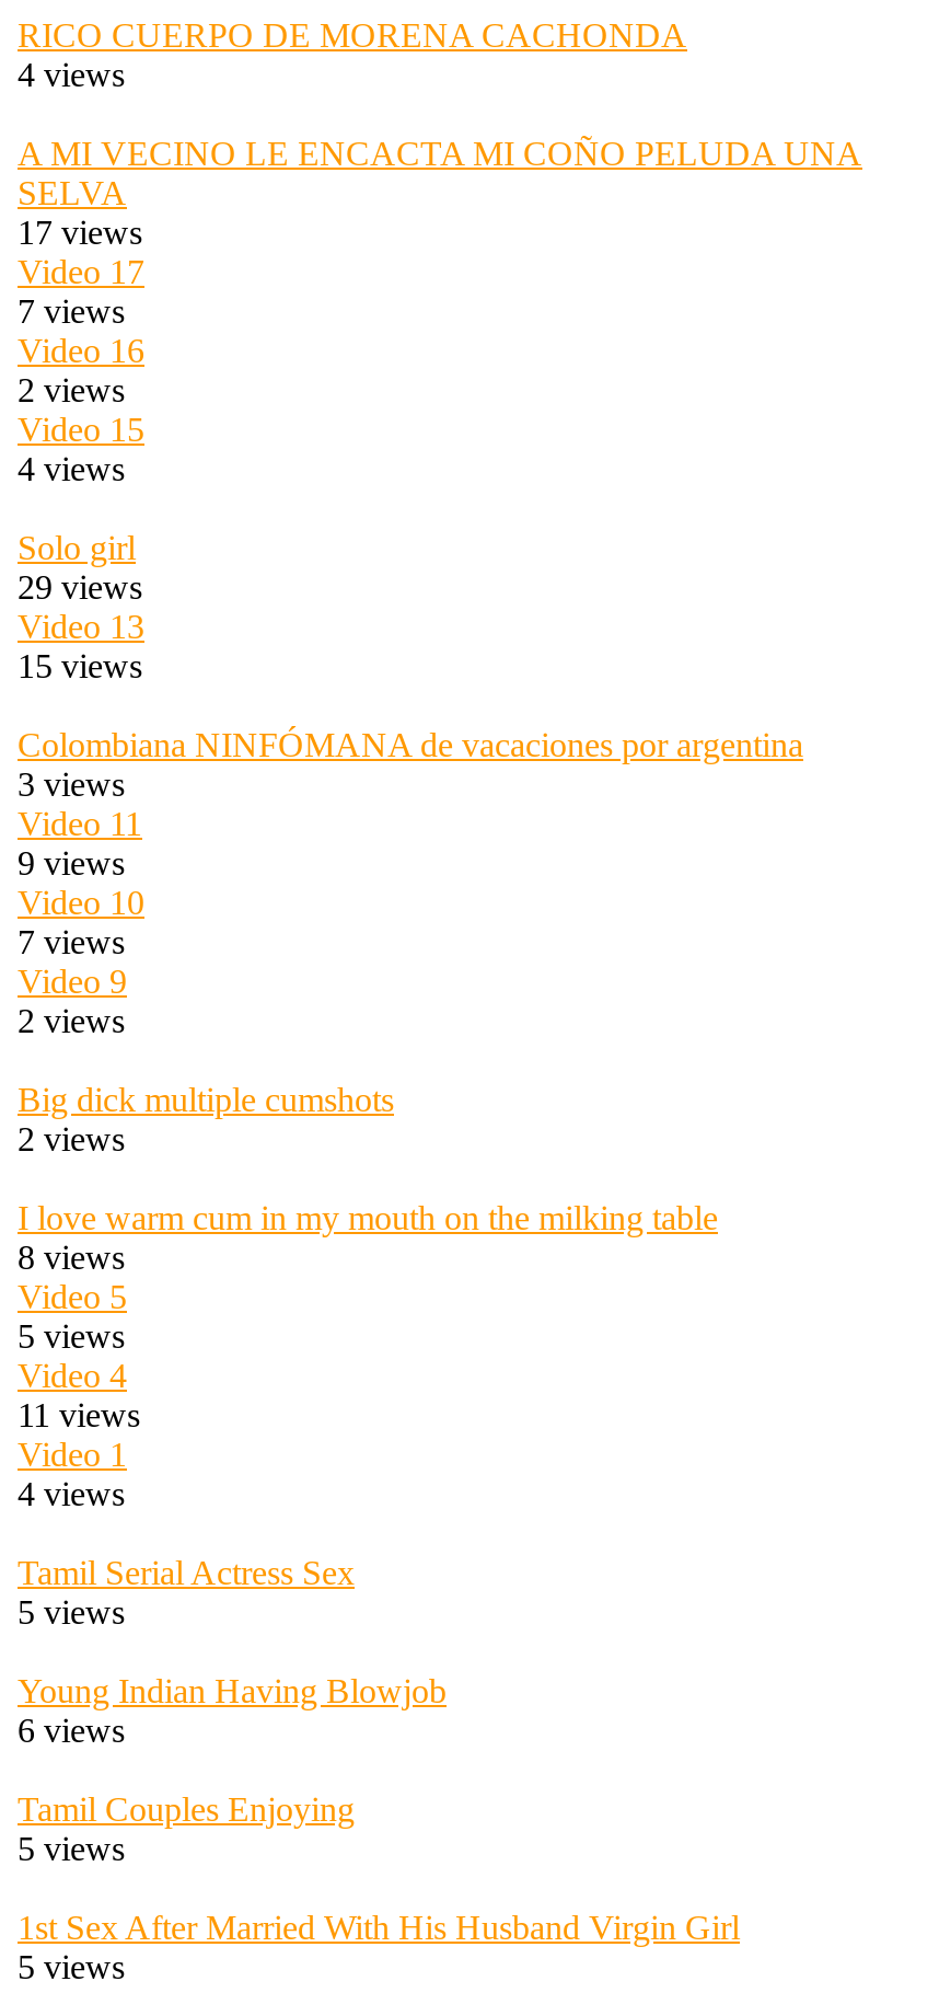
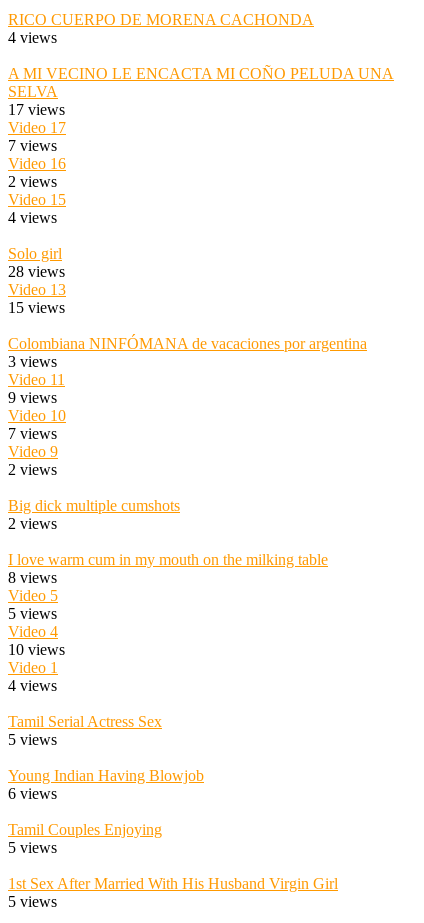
[18,568,142,605] 29 views -> [8,263,65,280] 28 views
[18,1396,140,1433] 11 views -> [8,641,65,658] 10 views

